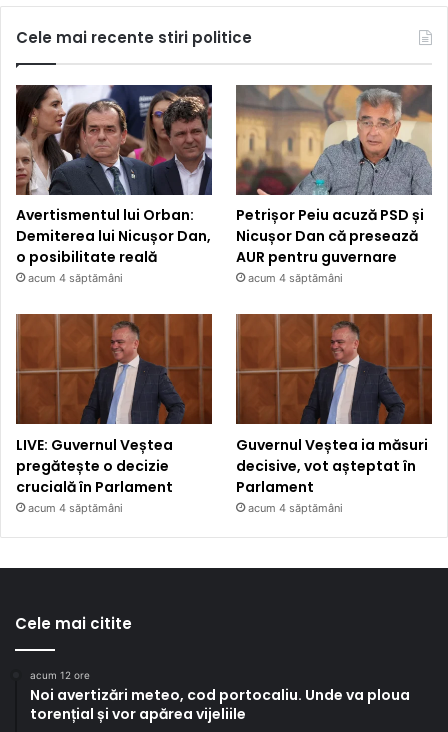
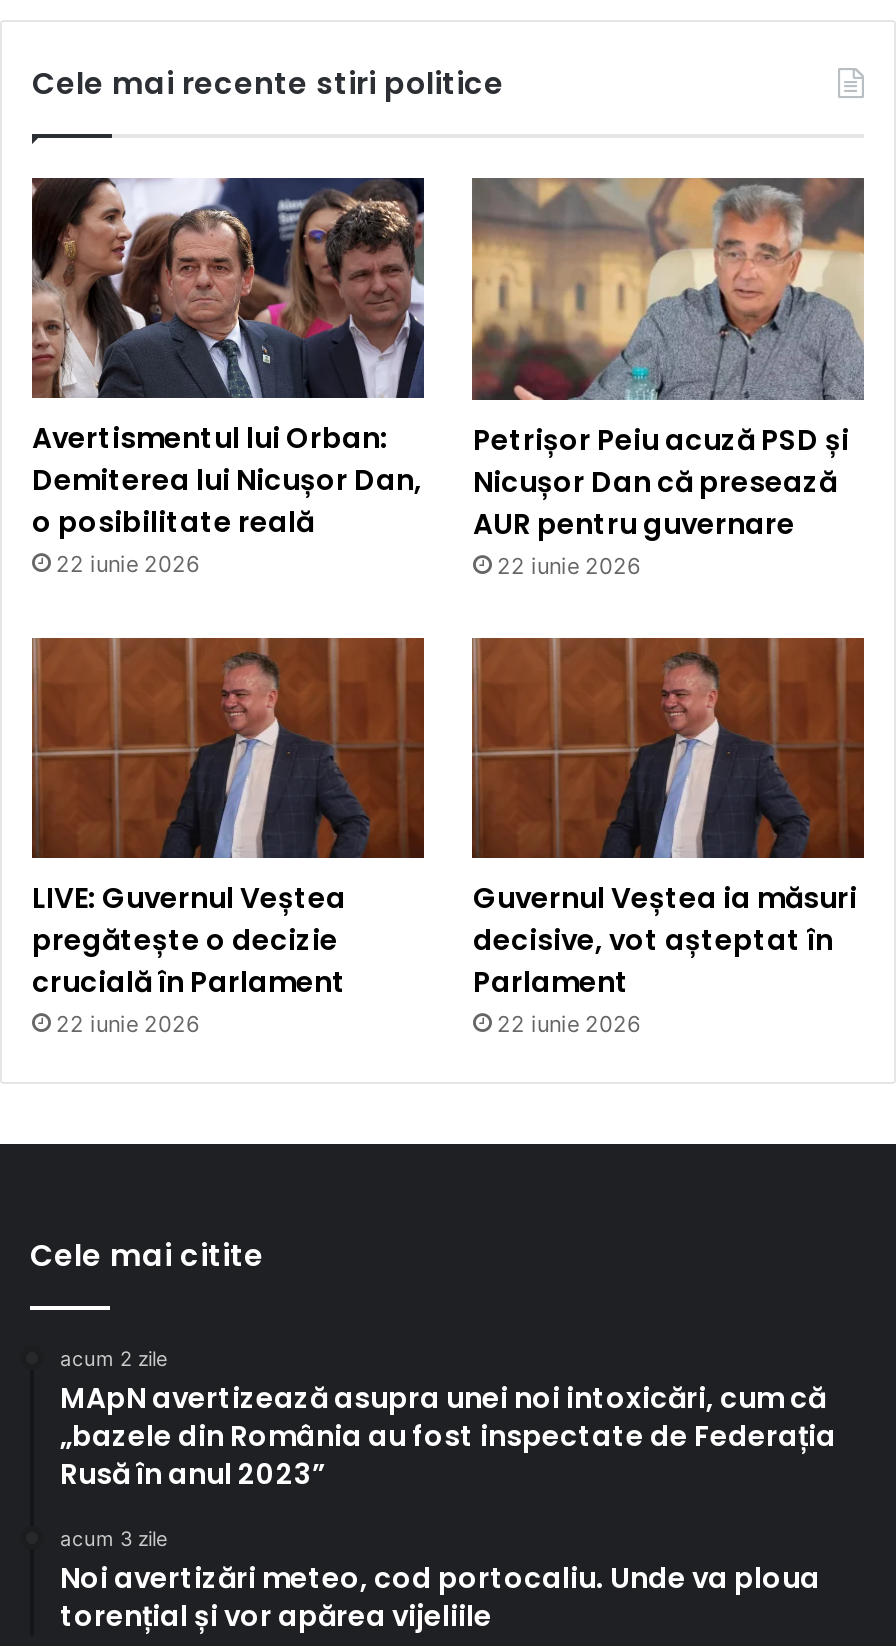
[28,271,123,285] acum 4 săptămâni -> [56,551,200,579] 22 iunie 2026
[248,271,343,285] acum 4 săptămâni -> [497,552,641,580] 22 iunie 2026
[28,501,123,515] acum 4 săptămâni -> [56,1010,200,1038] 22 iunie 2026
[248,501,343,515] acum 4 săptămâni -> [497,1010,641,1038] 22 iunie 2026
[30,669,90,681] acum 12 ore -> [60,1346,836,1550] acum 2 zile | MApN avertizează asupra unei noi intoxicări, cum că | „bazele din România au fost inspectate de Federația | Rusă în anul 2023” | acum 3 zile

